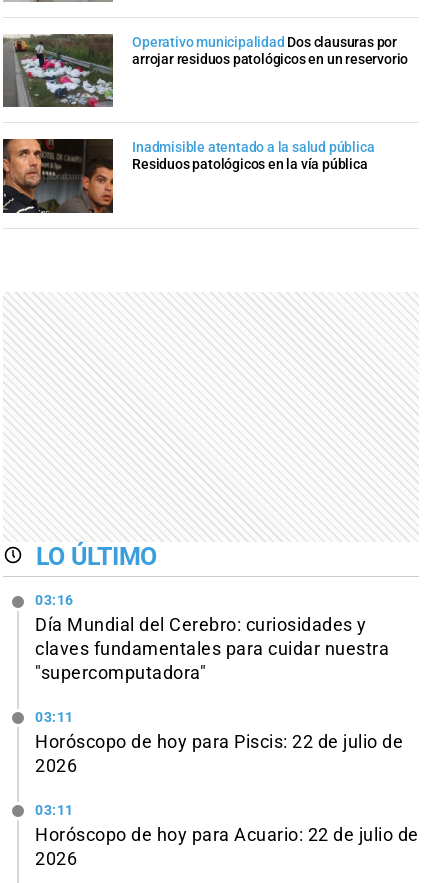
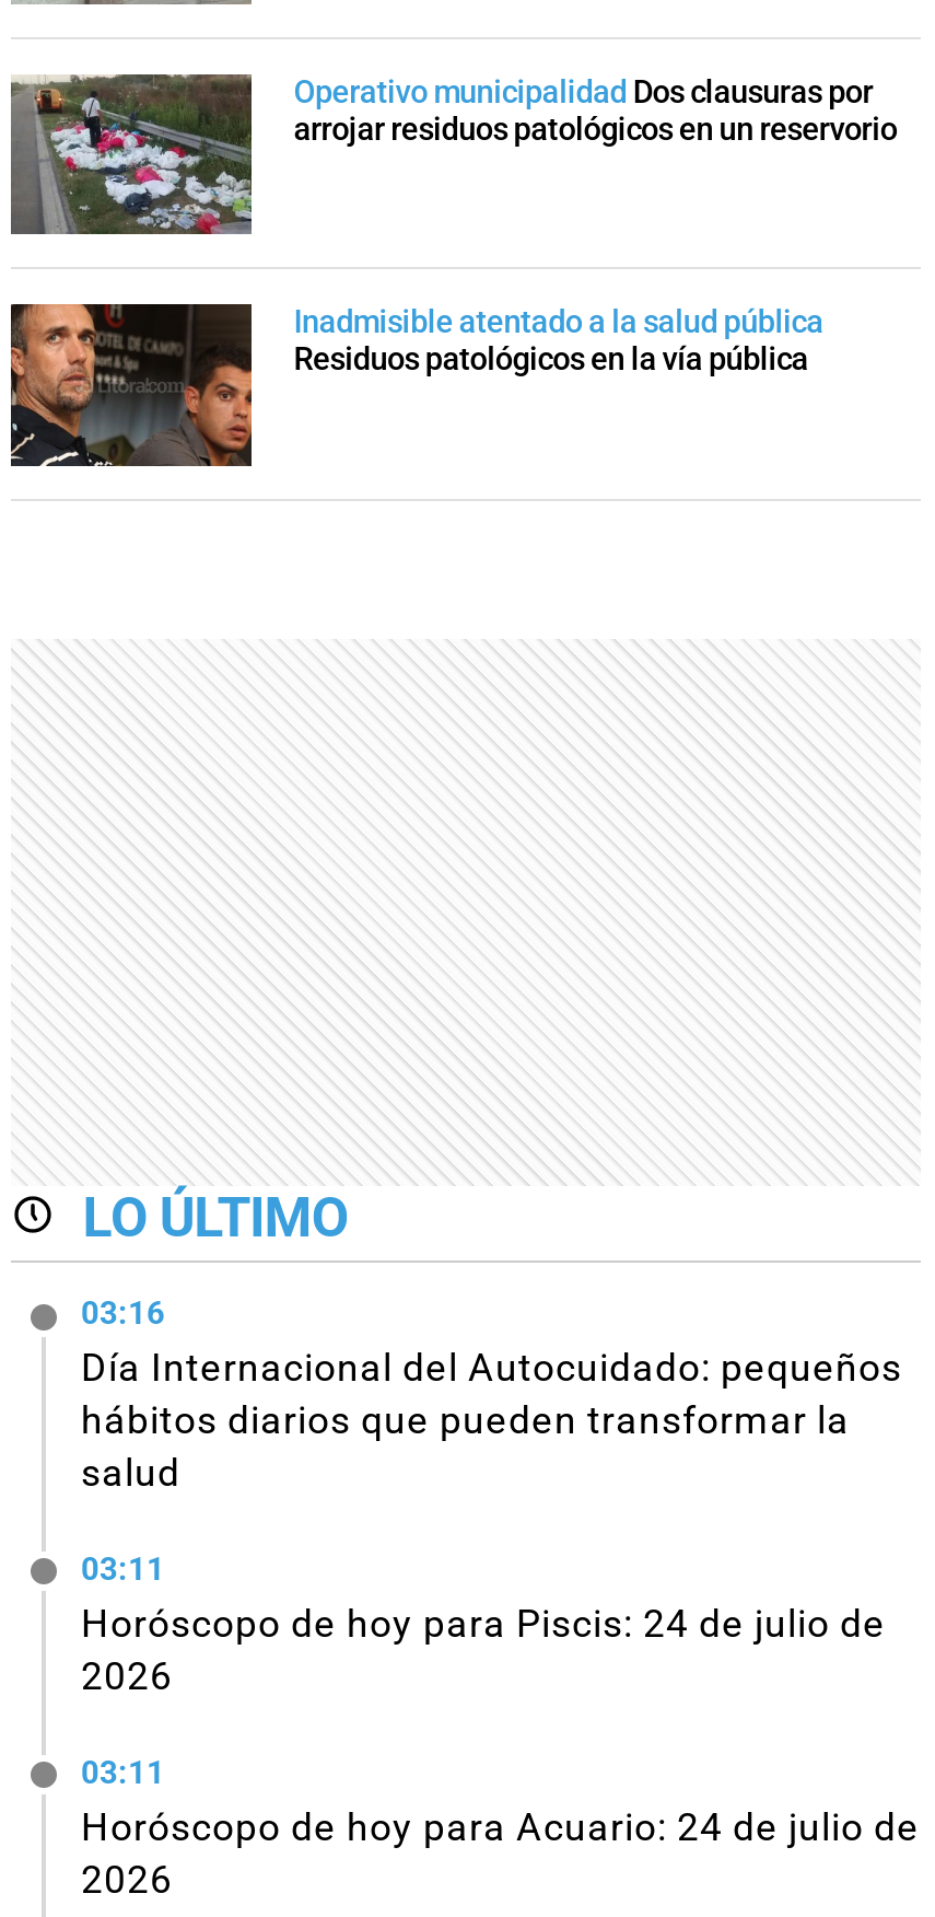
[35,615,389,683] Día Mundial del Cerebro: curiosidades y | claves fundamentales para cuidar nuestra | "supercomputadora" -> [81,1347,902,1496] Día Internacional del Autocuidado: pequeños | hábitos diarios que pueden transformar la | salud
[35,732,403,752] Horóscopo de hoy para Piscis: 22 de julio de -> [81,1602,886,1646] Horóscopo de hoy para Piscis: 24 de julio de
[35,825,418,845] Horóscopo de hoy para Acuario: 22 de julio de -> [81,1805,920,1849] Horóscopo de hoy para Acuario: 24 de julio de

